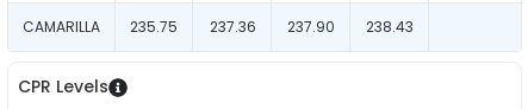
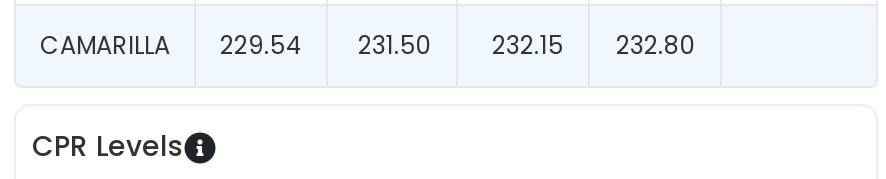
[130,17,178,37] 235.75 -> [220,28,302,62] 229.54
[210,17,256,37] 237.36 -> [358,28,432,62] 231.50
[287,17,335,37] 237.90 -> [492,28,564,62] 232.15
[366,17,414,37] 238.43 -> [616,28,696,62] 232.80

